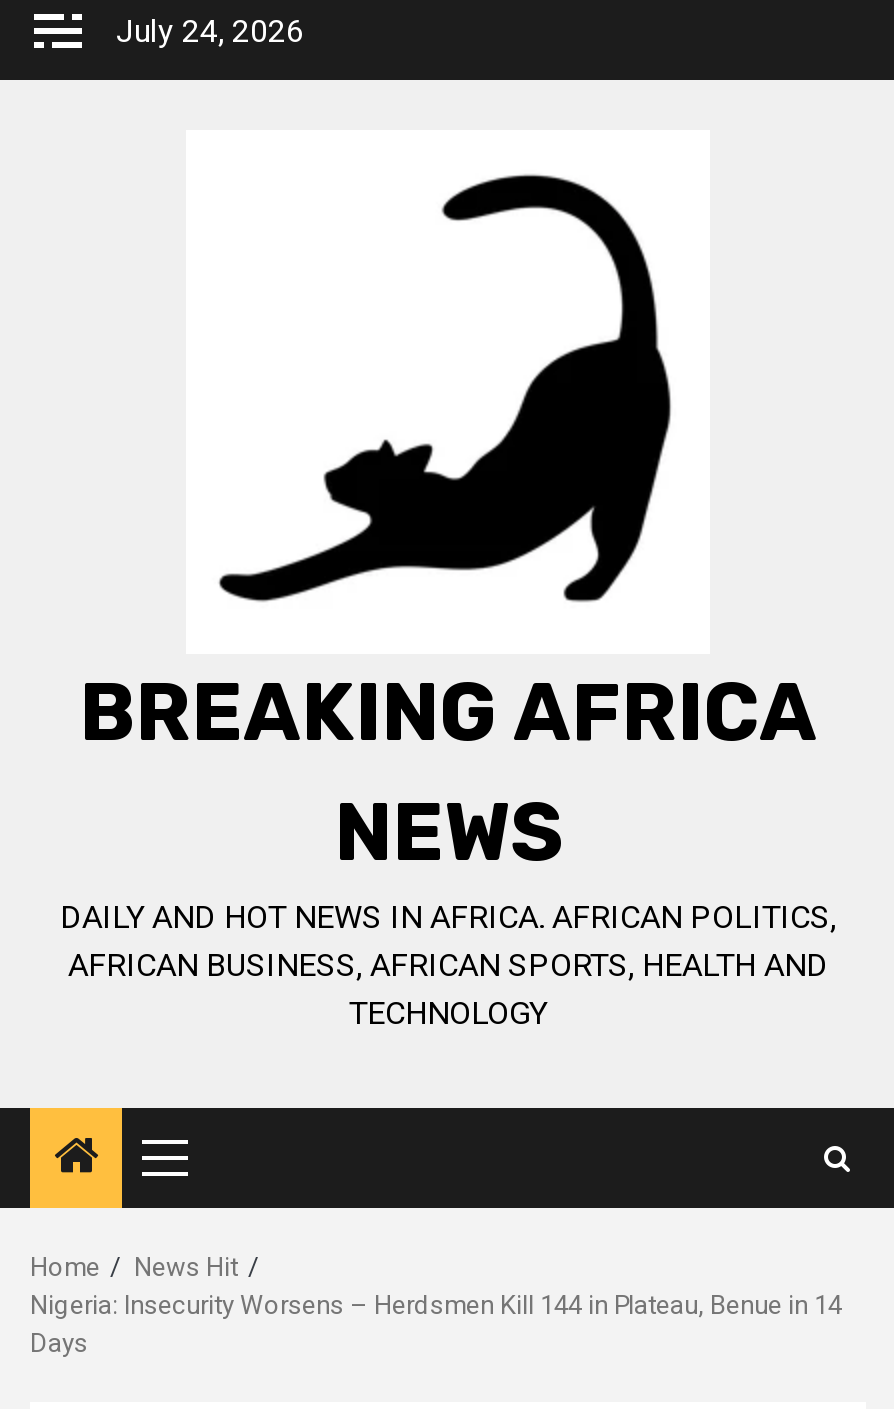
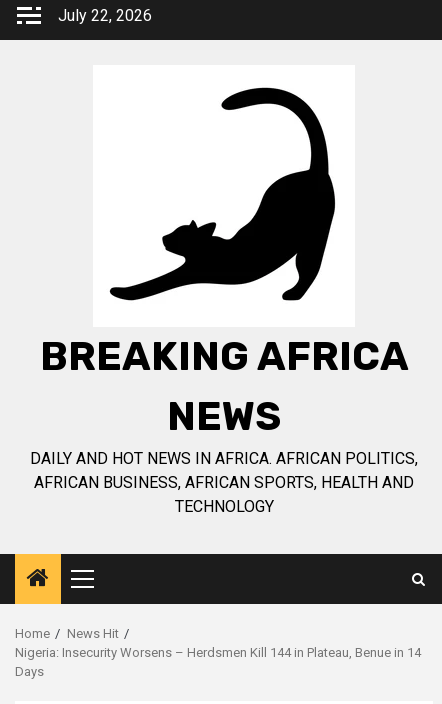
[116,12,304,50] July 24, 2026 -> [58,6,152,25] July 22, 2026

